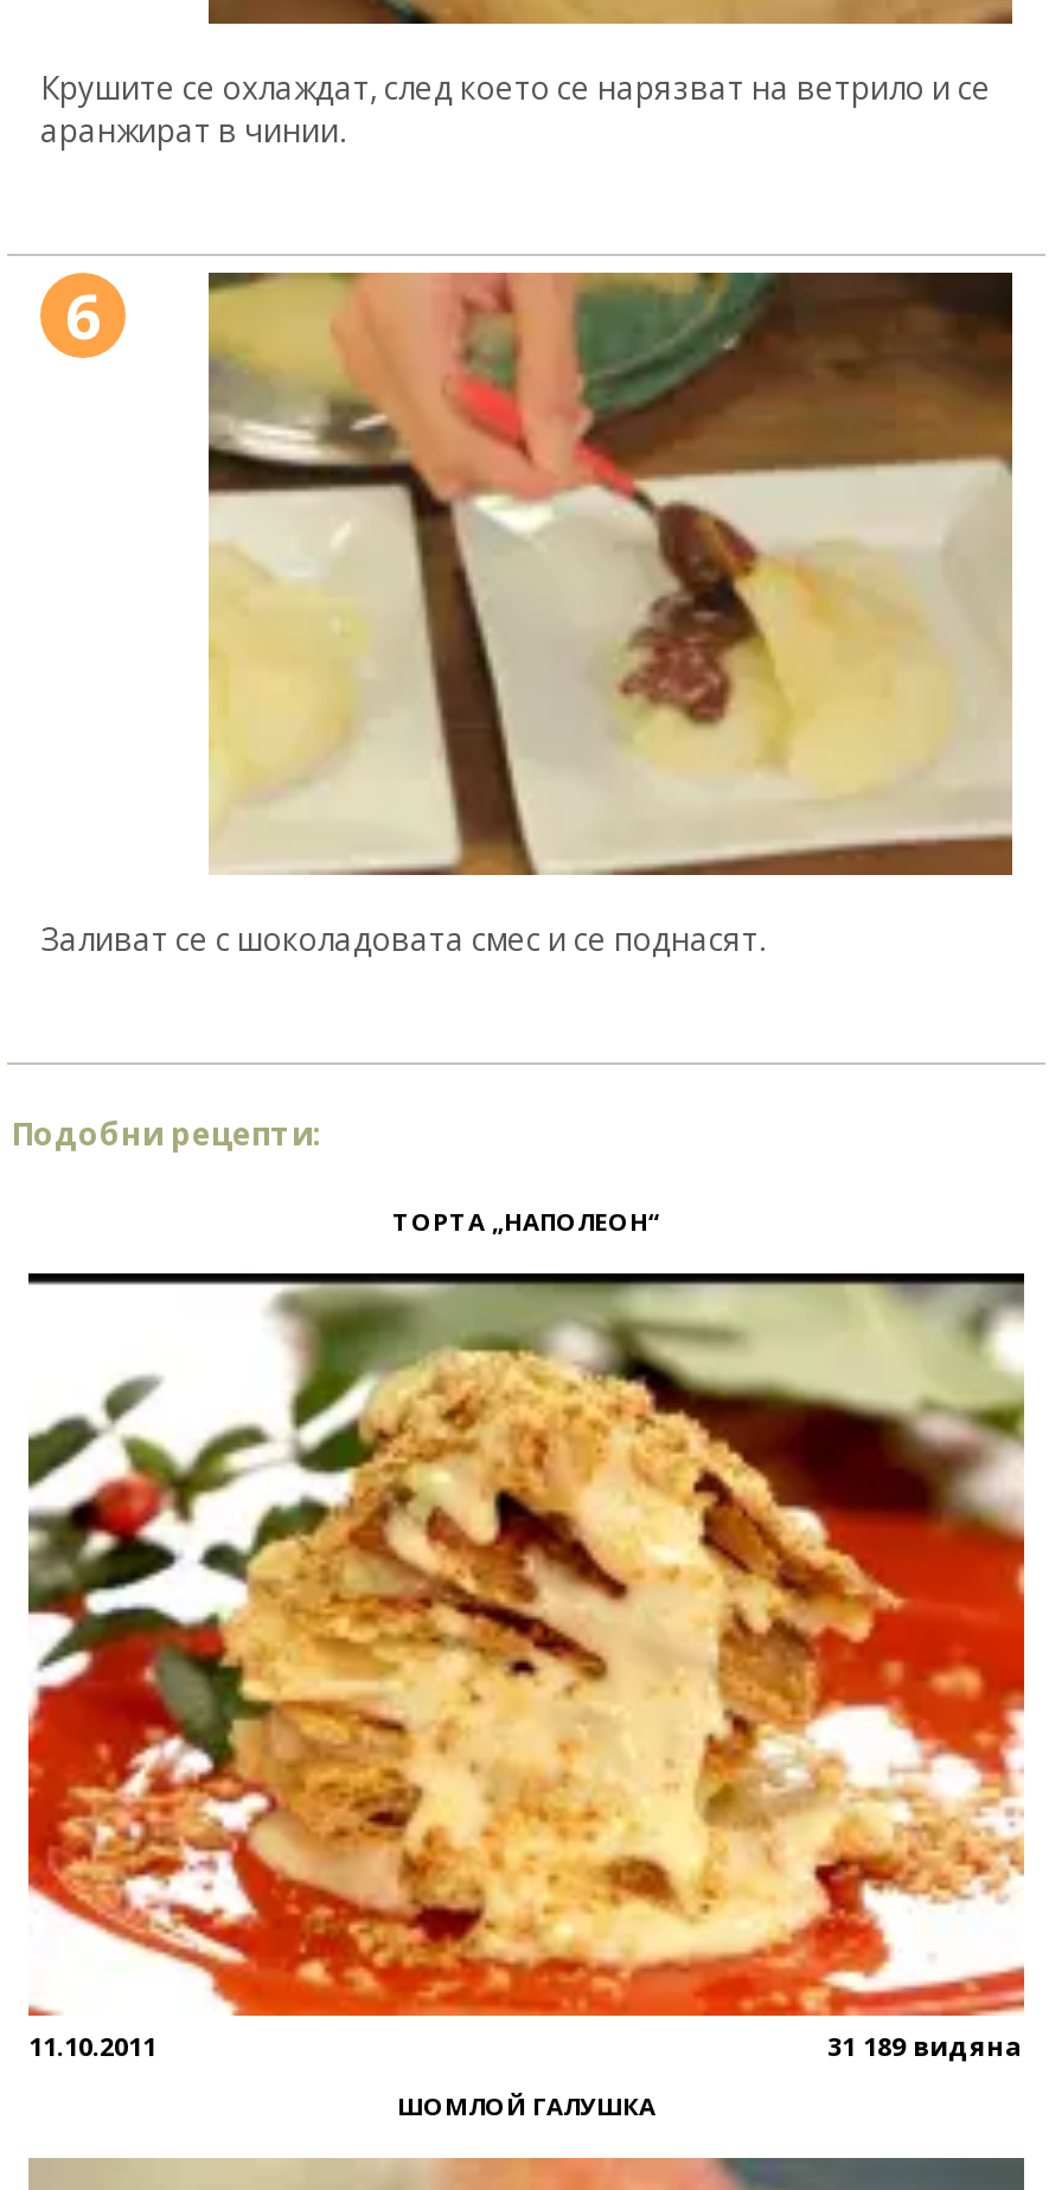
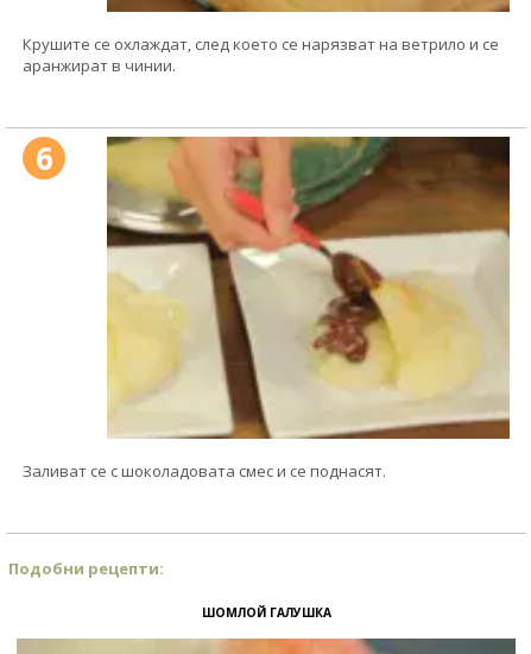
[392,1204,660,1237] ТОРТА „НАПОЛЕОН“ -> none
[26,1271,1026,2063] [image] | 11.10.2011 | 31 189 видяна -> none

